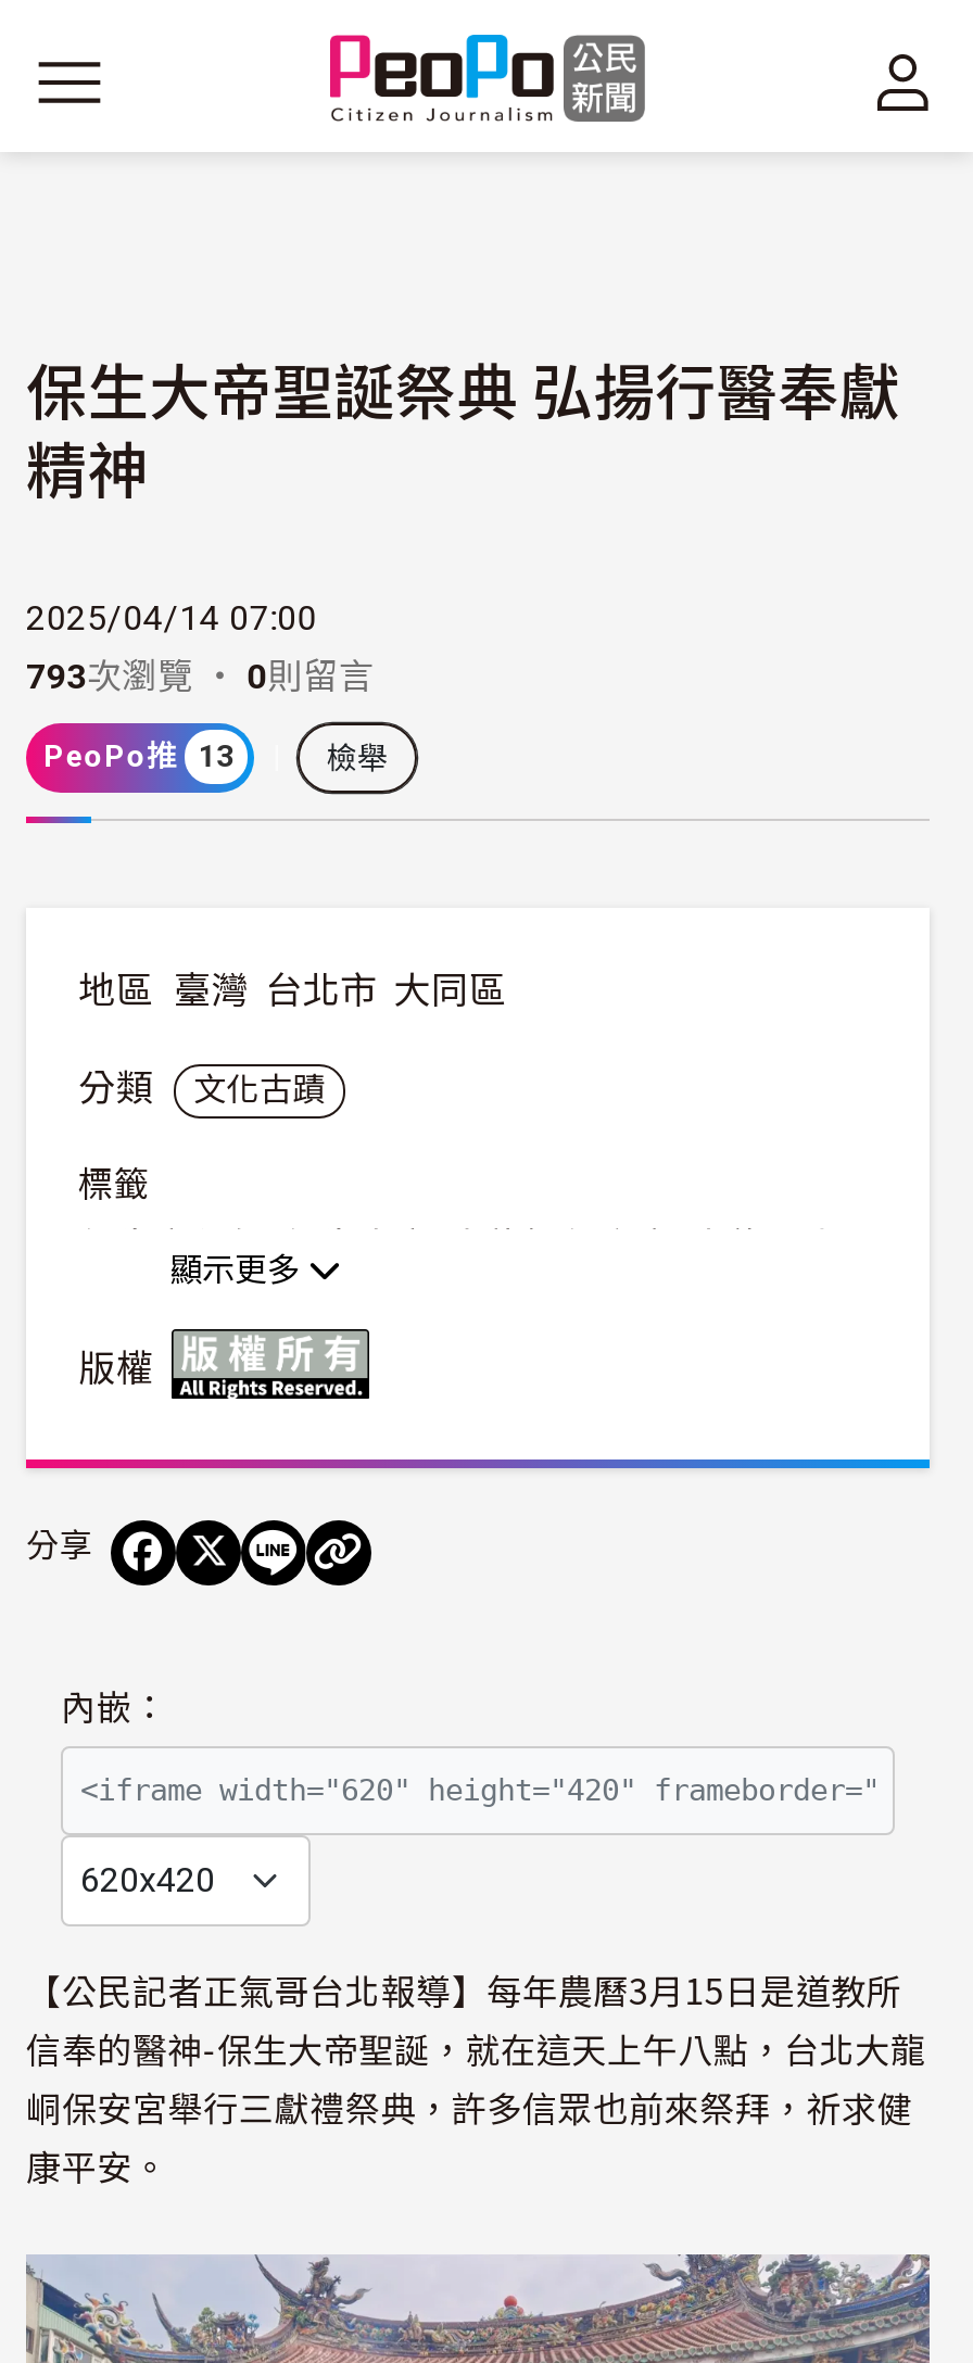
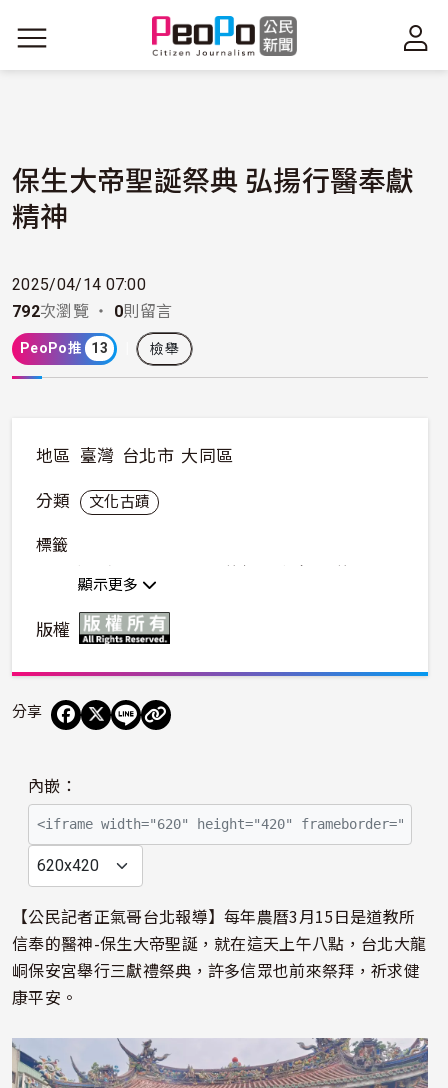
[26,656,374,697] 793次瀏覽 ・0則留言 -> [12,302,172,321] 792次瀏覽 ・0則留言

